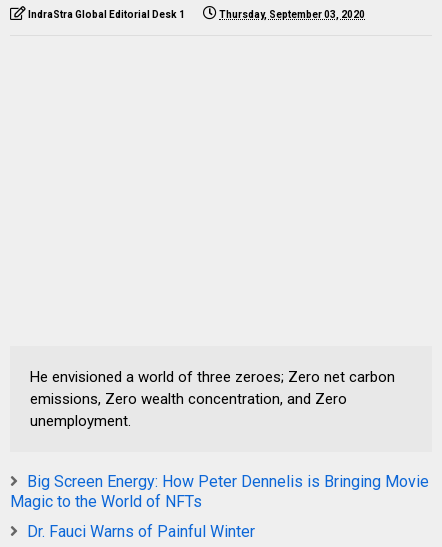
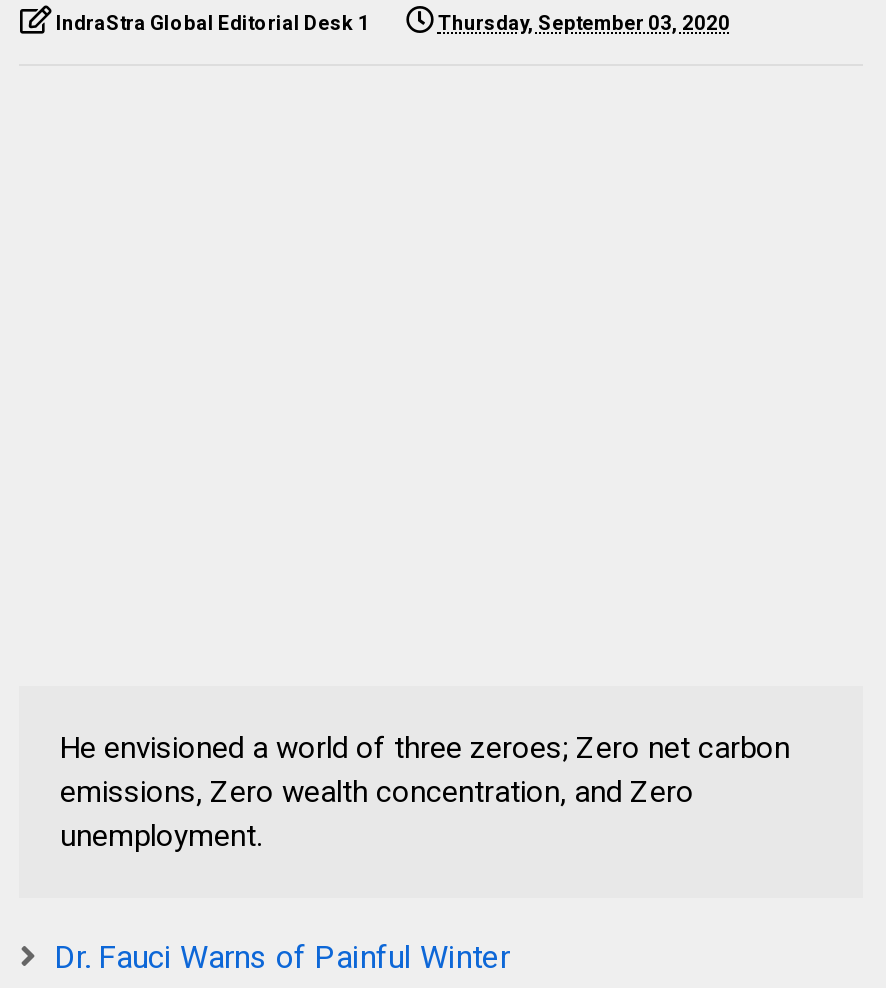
[10,471,429,510] Big Screen Energy: How Peter Dennelis is Bringing Movie | Magic to the World of NFTs -> none

